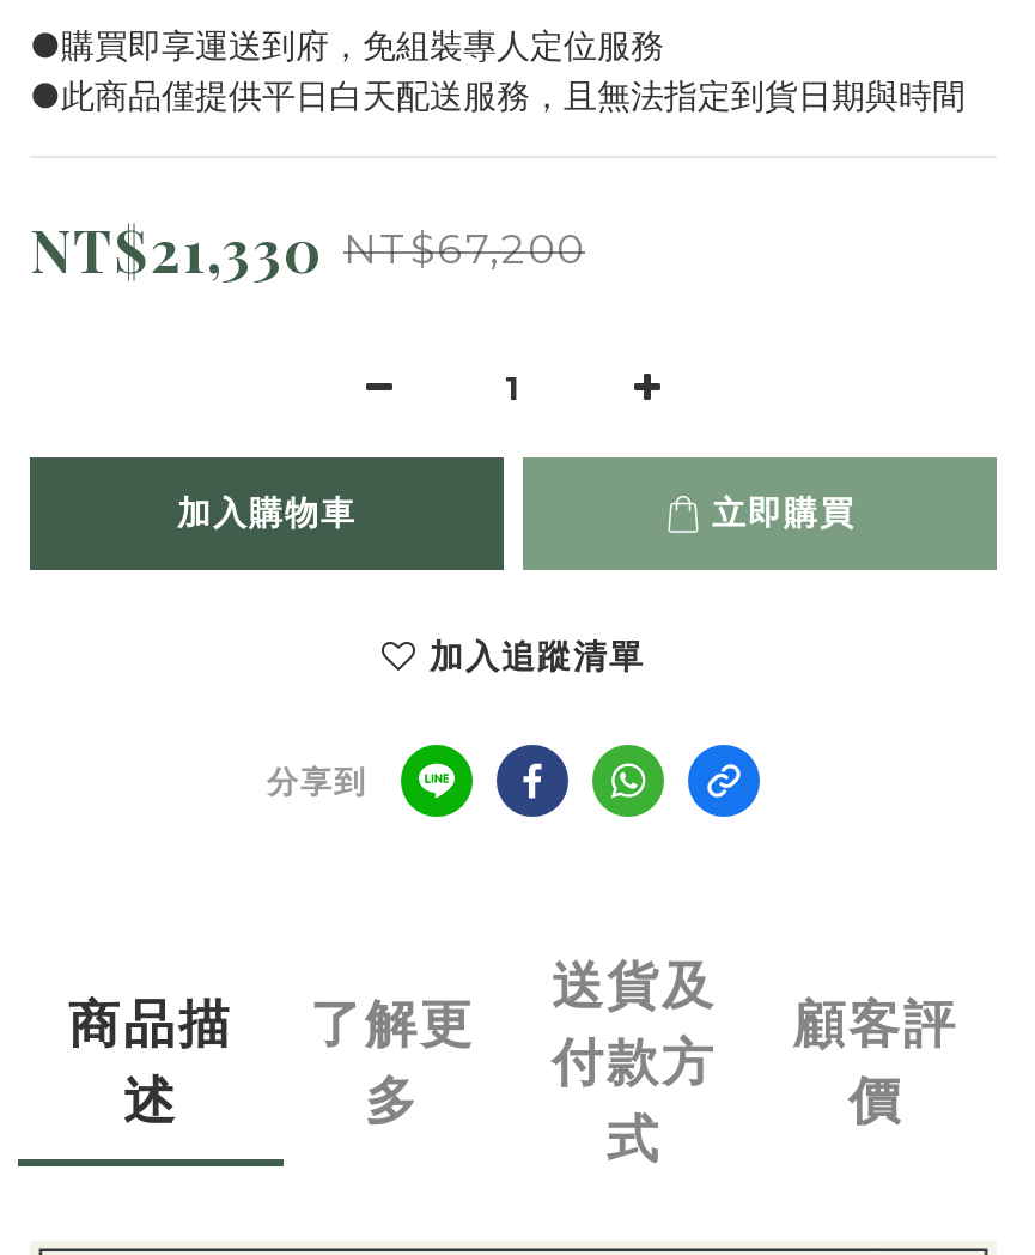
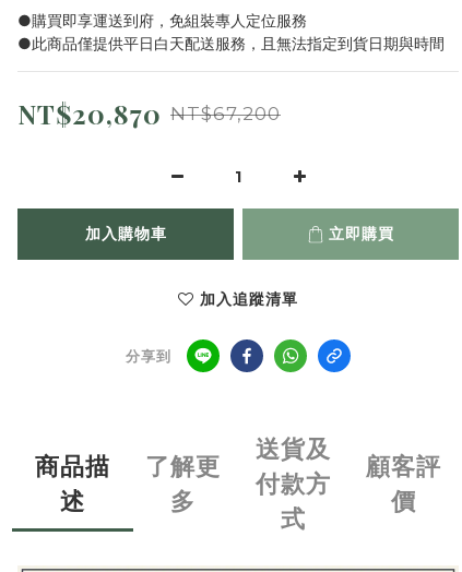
[30,211,585,288] NT$21,330 NT$67,200 -> [17,96,281,131] NT$20,870 NT$67,200

